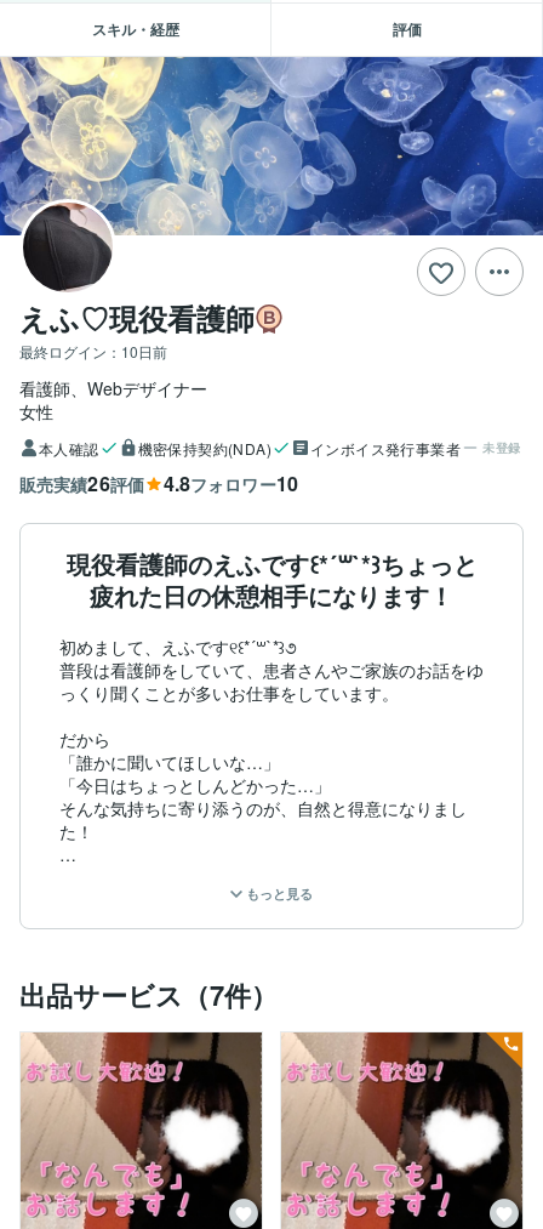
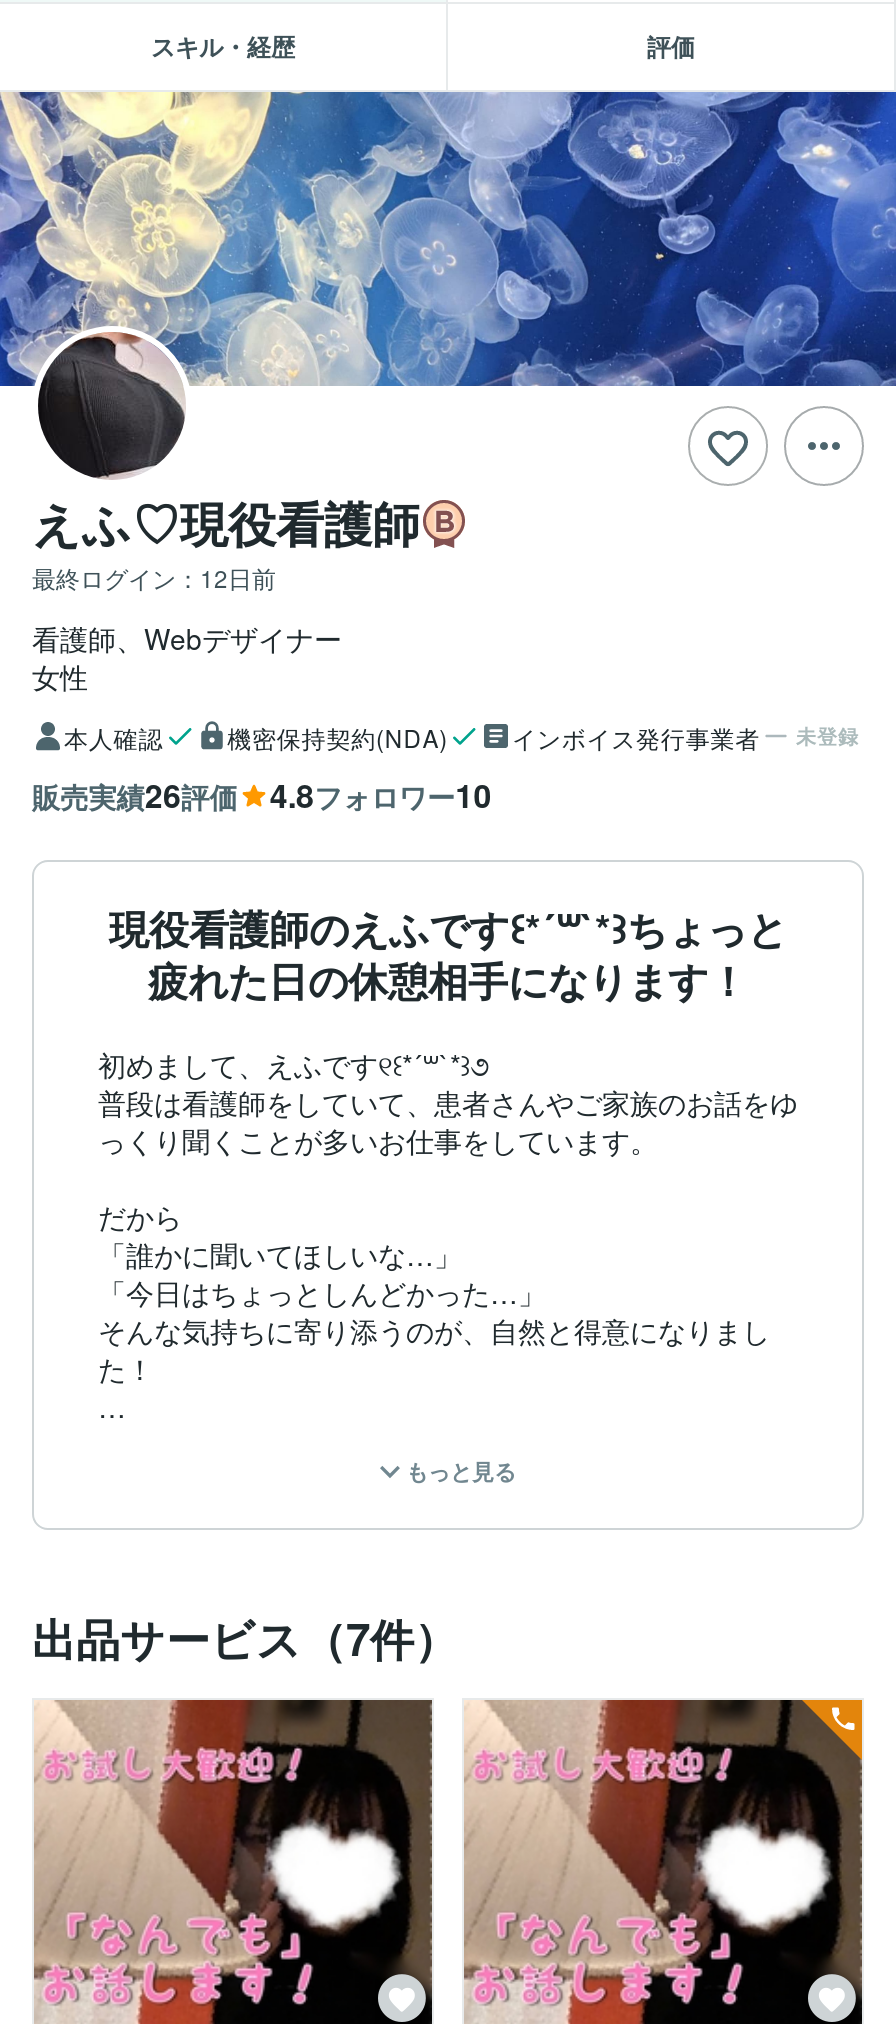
[19,341,167,362] 最終ログイン：10日前 -> [32,560,276,594] 最終ログイン：12日前

